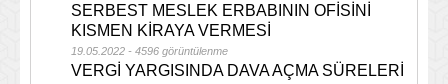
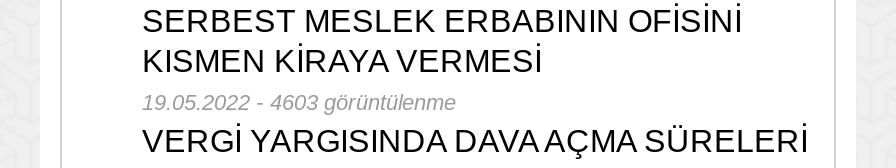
[71,45,228,57] 19.05.2022 - 4596 görüntülenme -> [142,91,456,115] 19.05.2022 - 4603 görüntülenme

